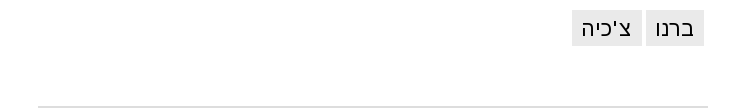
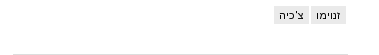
[655,15,693,39] ברנו -> [315,9,340,21] זנוימו

